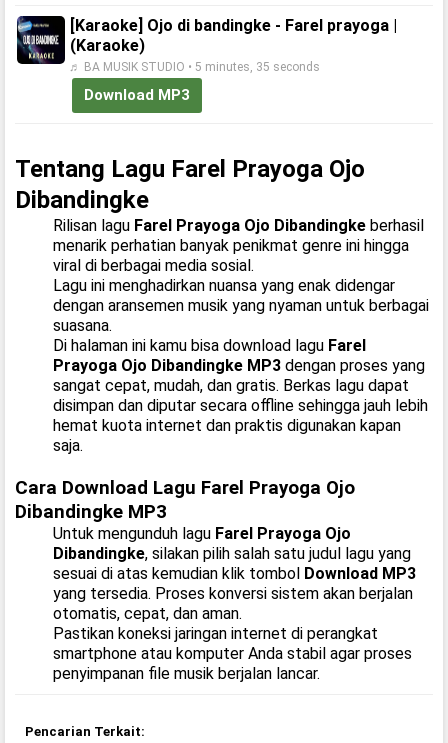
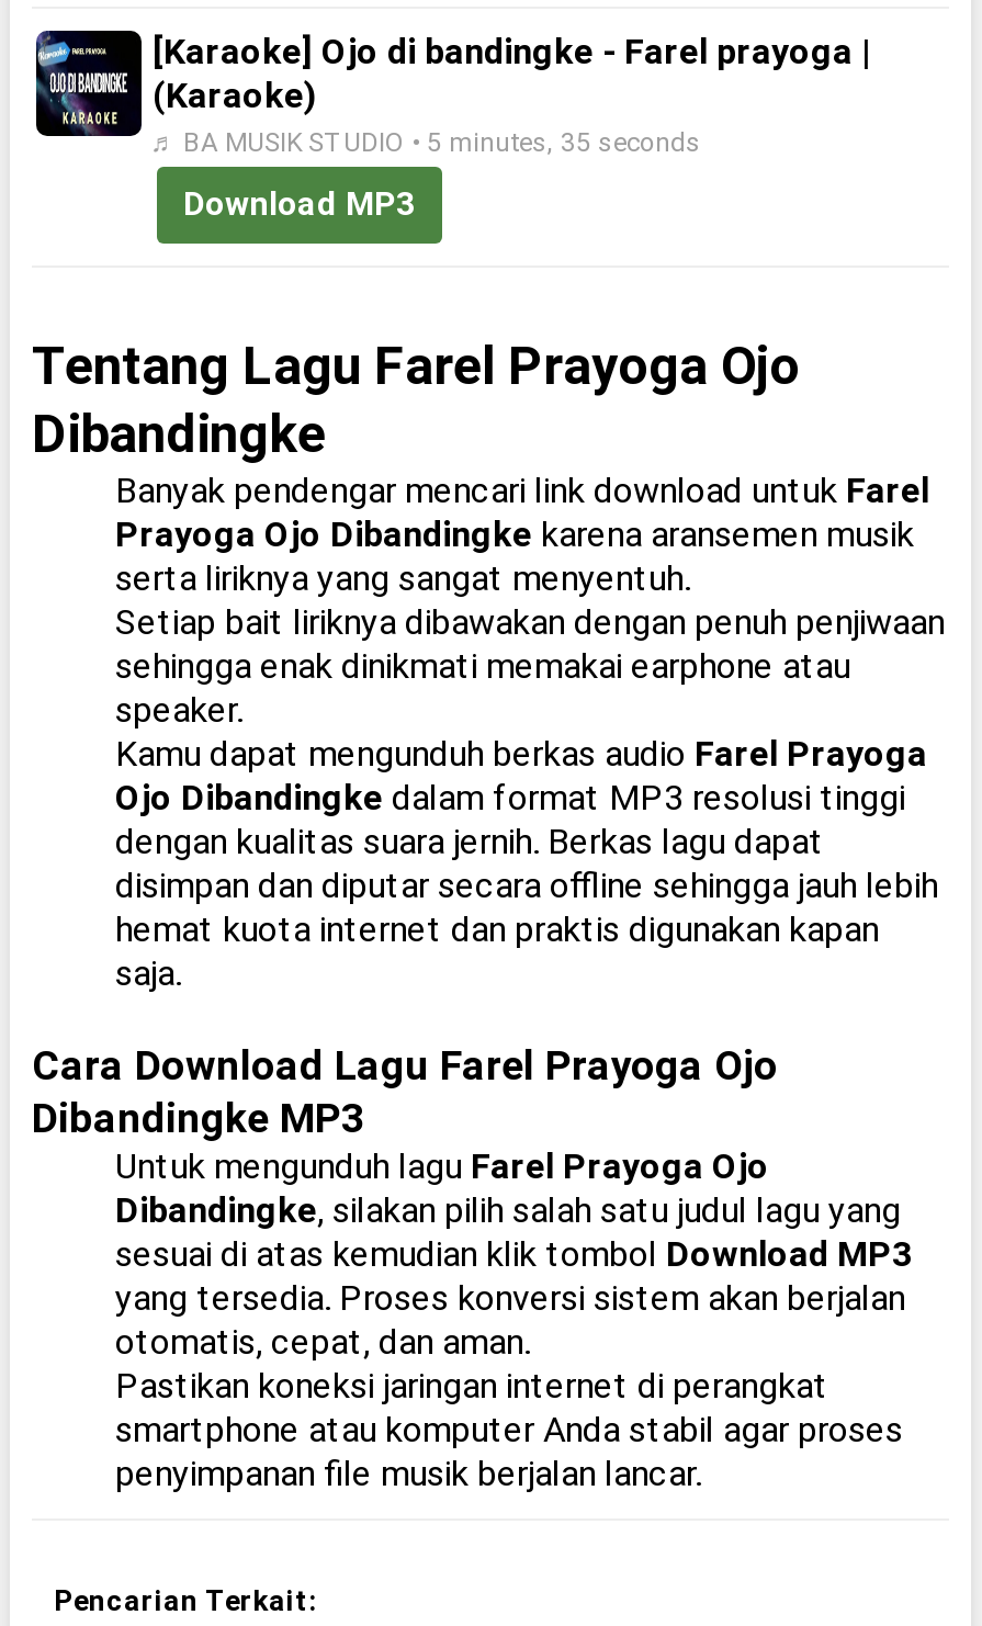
[53,216,429,395] Rilisan lagu Farel Prayoga Ojo Dibandingke berhasil | menarik perhatian banyak penikmat genre ini hingga | viral di berbagai media sosial. | Lagu ini menghadirkan nuansa yang enak didengar | dengan aransemen musik yang nyaman untuk berbagai | suasana. | Di halaman ini kamu bisa download lagu Farel | Prayoga Ojo Dibandingke MP3 dengan proses yang | sangat cepat, mudah, dan gratis. Berkas lagu dapat -> [115,470,945,862] Banyak pendengar mencari link download untuk Farel | Prayoga Ojo Dibandingke karena aransemen musik | serta liriknya yang sangat menyentuh. | Setiap bait liriknya dibawakan dengan penuh penjiwaan | sehingga enak dinikmati memakai earphone atau | speaker. | Kamu dapat mengunduh berkas audio Farel Prayoga | Ojo Dibandingke dalam format MP3 resolusi tinggi | dengan kualitas suara jernih. Berkas lagu dapat

